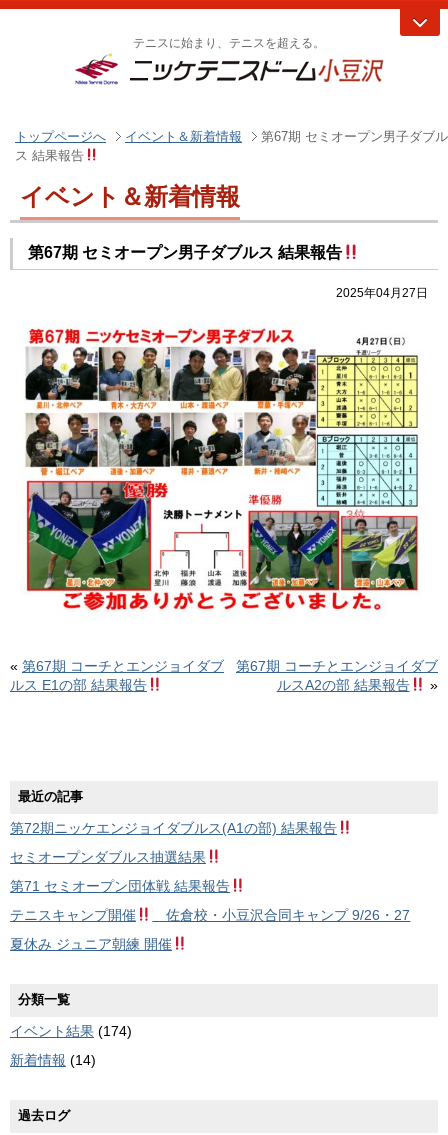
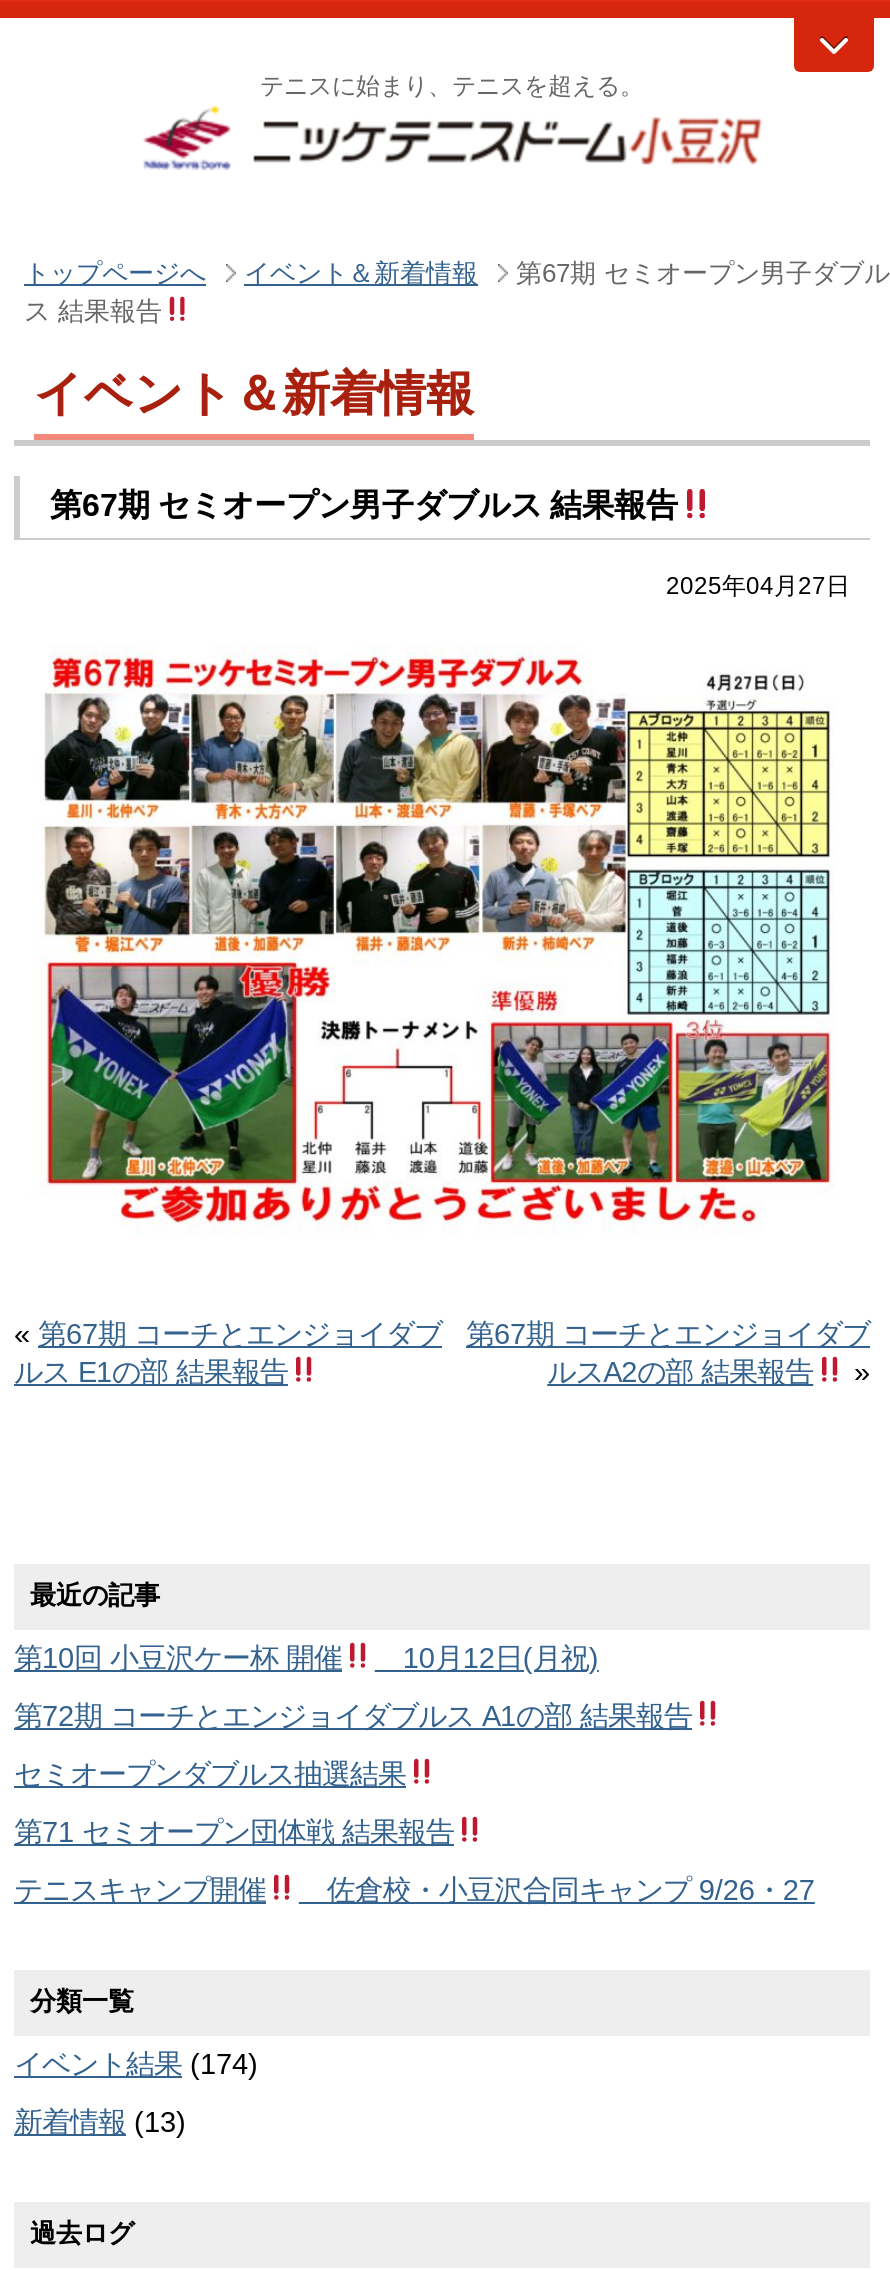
[10,820,337,836] 第72期ニッケエンジョイダブルス(A1の部) 結果報告 -> [14,1641,692,1731] 第10回 小豆沢ケー杯 開催 | 10月12日(月祝) | 第72期 コーチとエンジョイダブルス A1の部 結果報告
moved [10,849,410,923] -> [14,1757,815,1905]: セミオープンダブルス抽選結果 | 第71 セミオープン団体戦 結果報告 | テニスキャンプ開催 | 佐倉校・小豆沢合同キャンプ 9/26・27
[10,936,172,952] 夏休み ジュニア朝練 開催 -> none
[10,1052,96,1068] 新着情報(14) -> [14,2105,186,2137] 新着情報(13)

